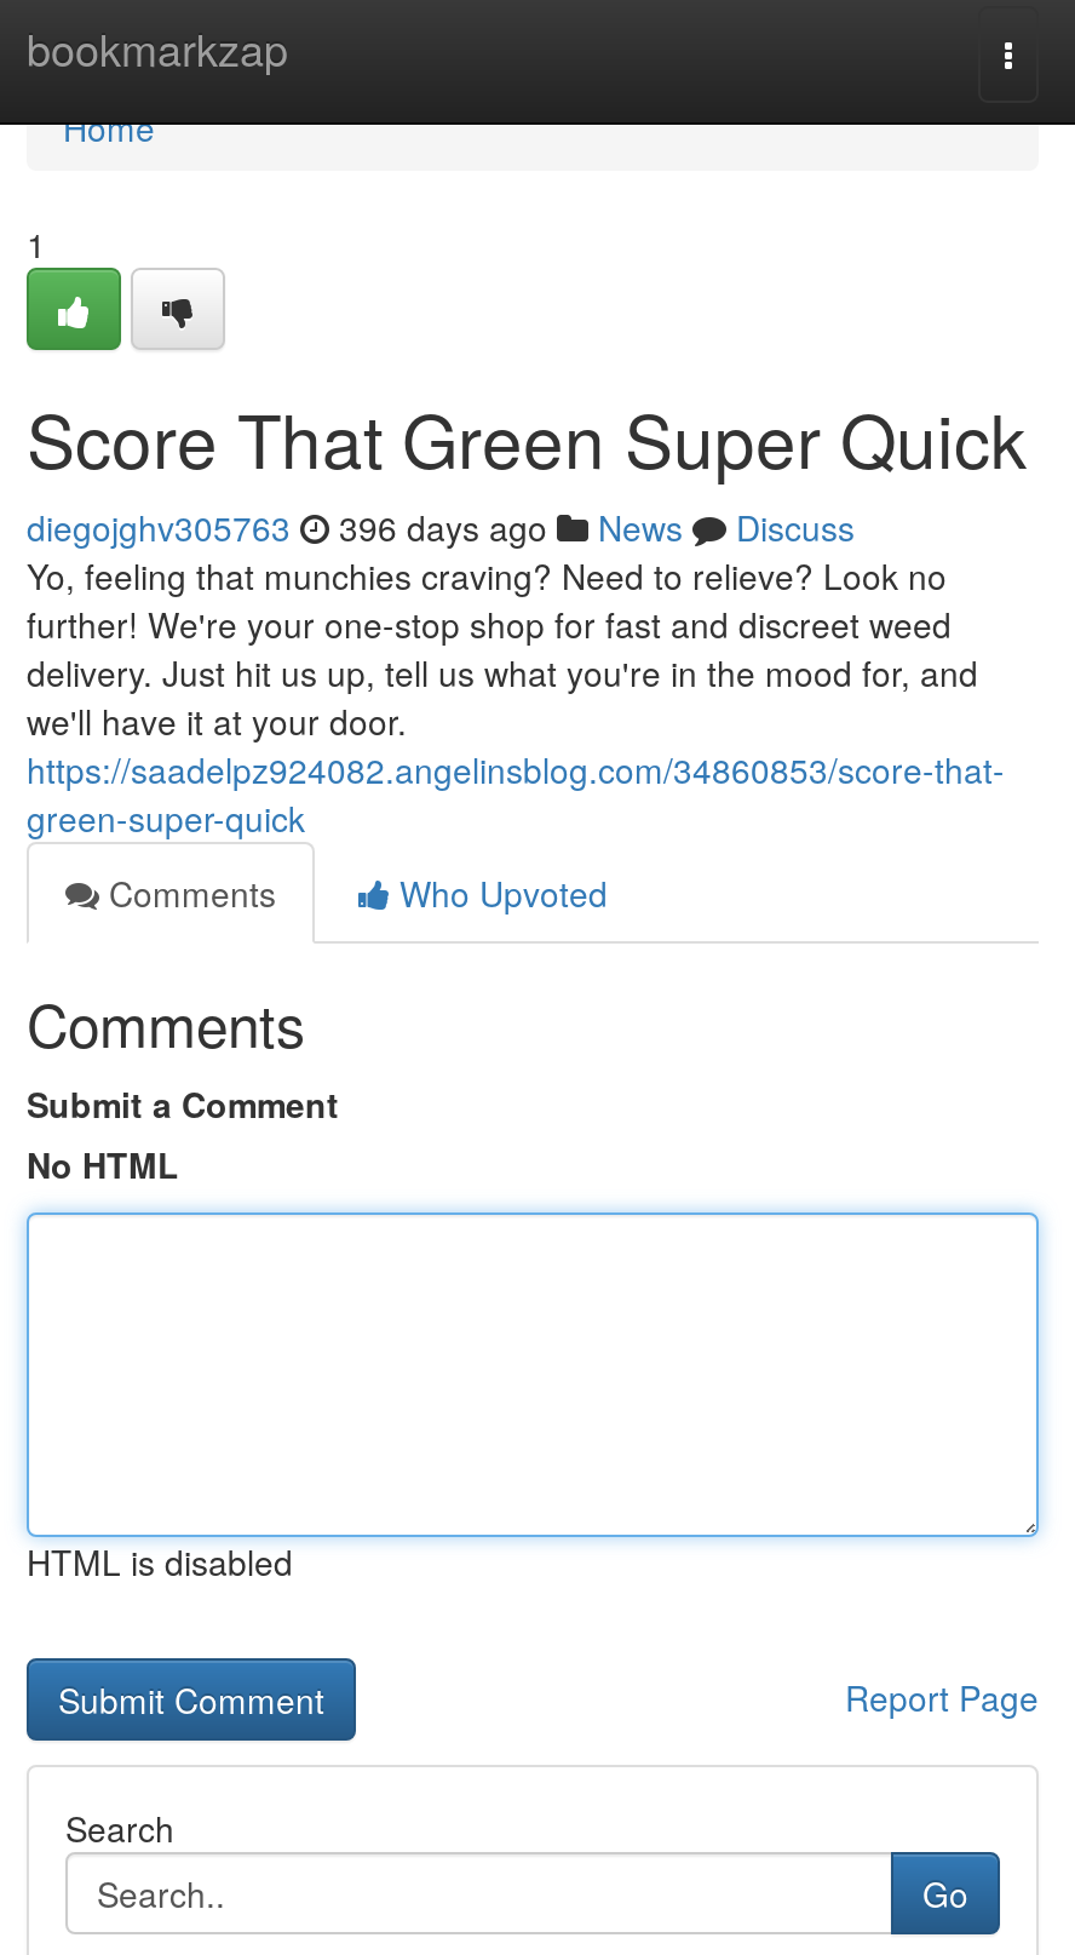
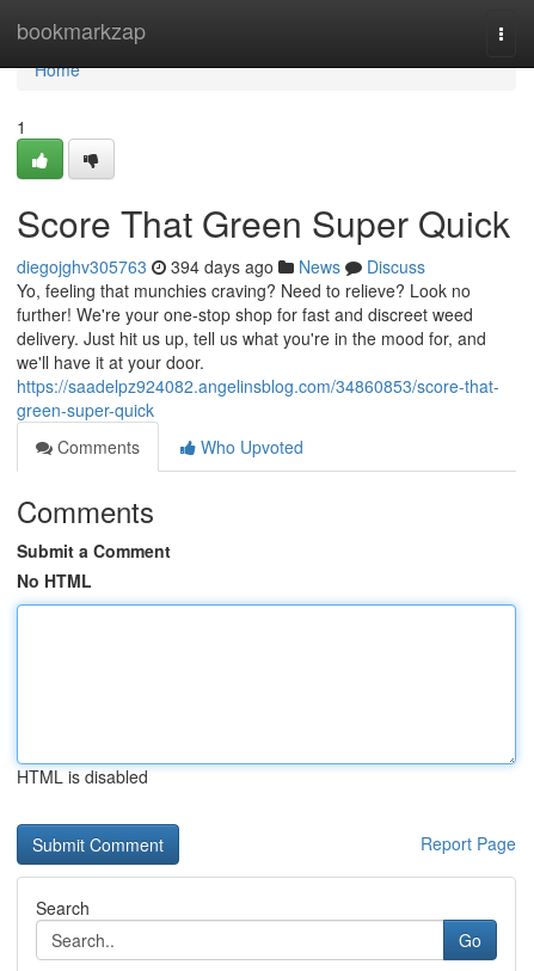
[27,503,855,551] diegojghv305763 396 days ago News Discuss -> [17,254,425,278] diegojghv305763 394 days ago News Discuss

